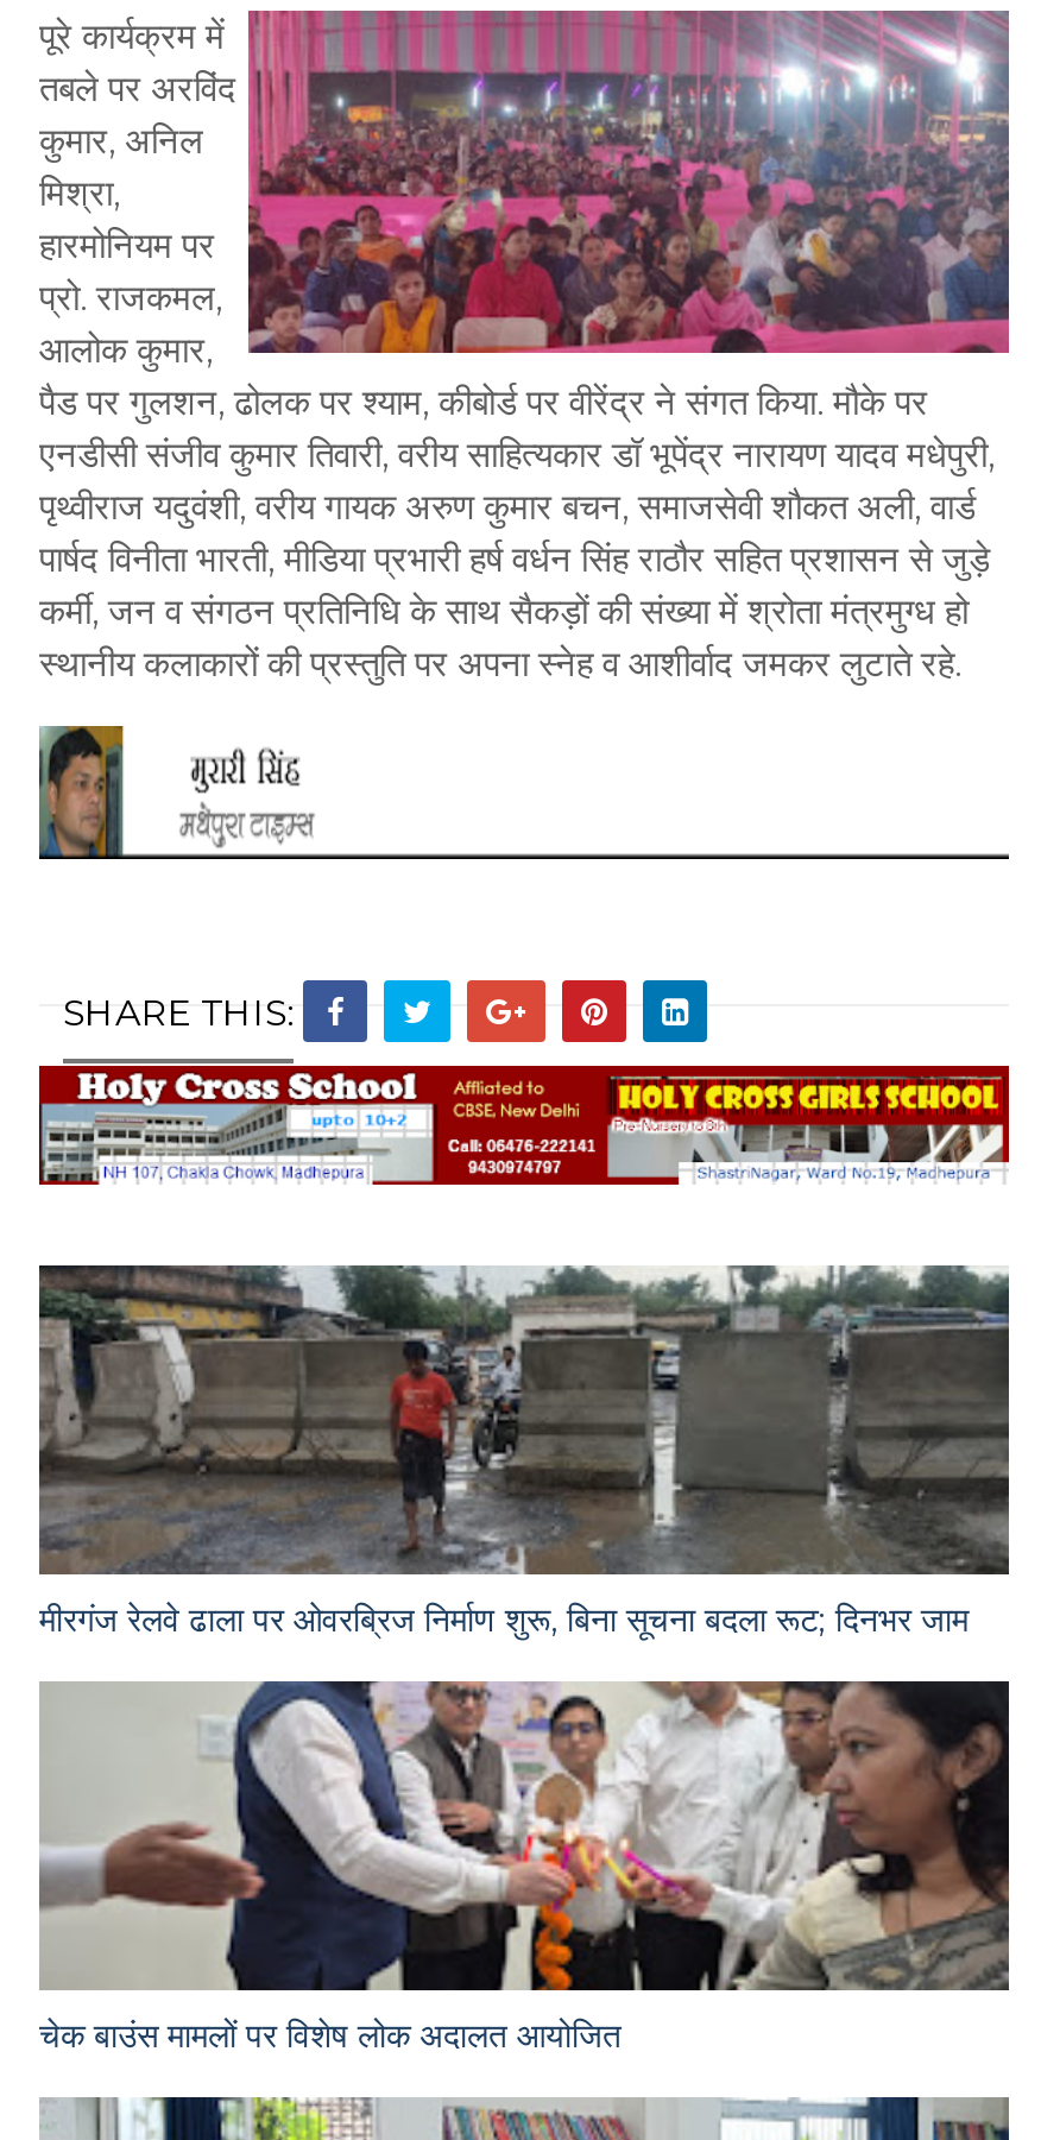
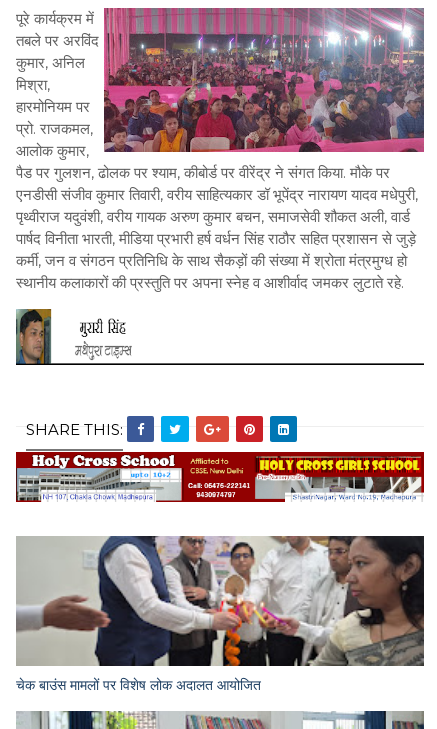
[39,1265,1009,1640] [image] | मीरगंज रेलवे ढाला पर ओवरब्रिज निर्माण शुरू, बिना सूचना बदला रूट; दिनभर जाम -> none

